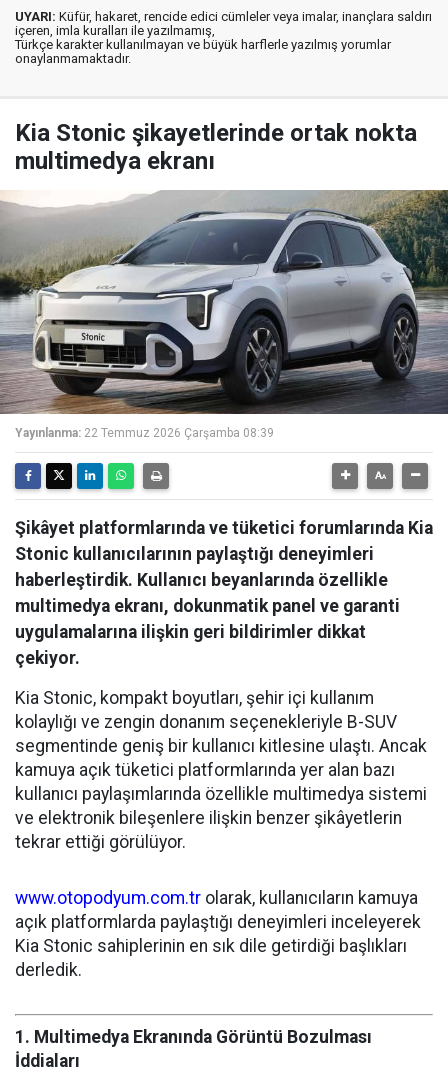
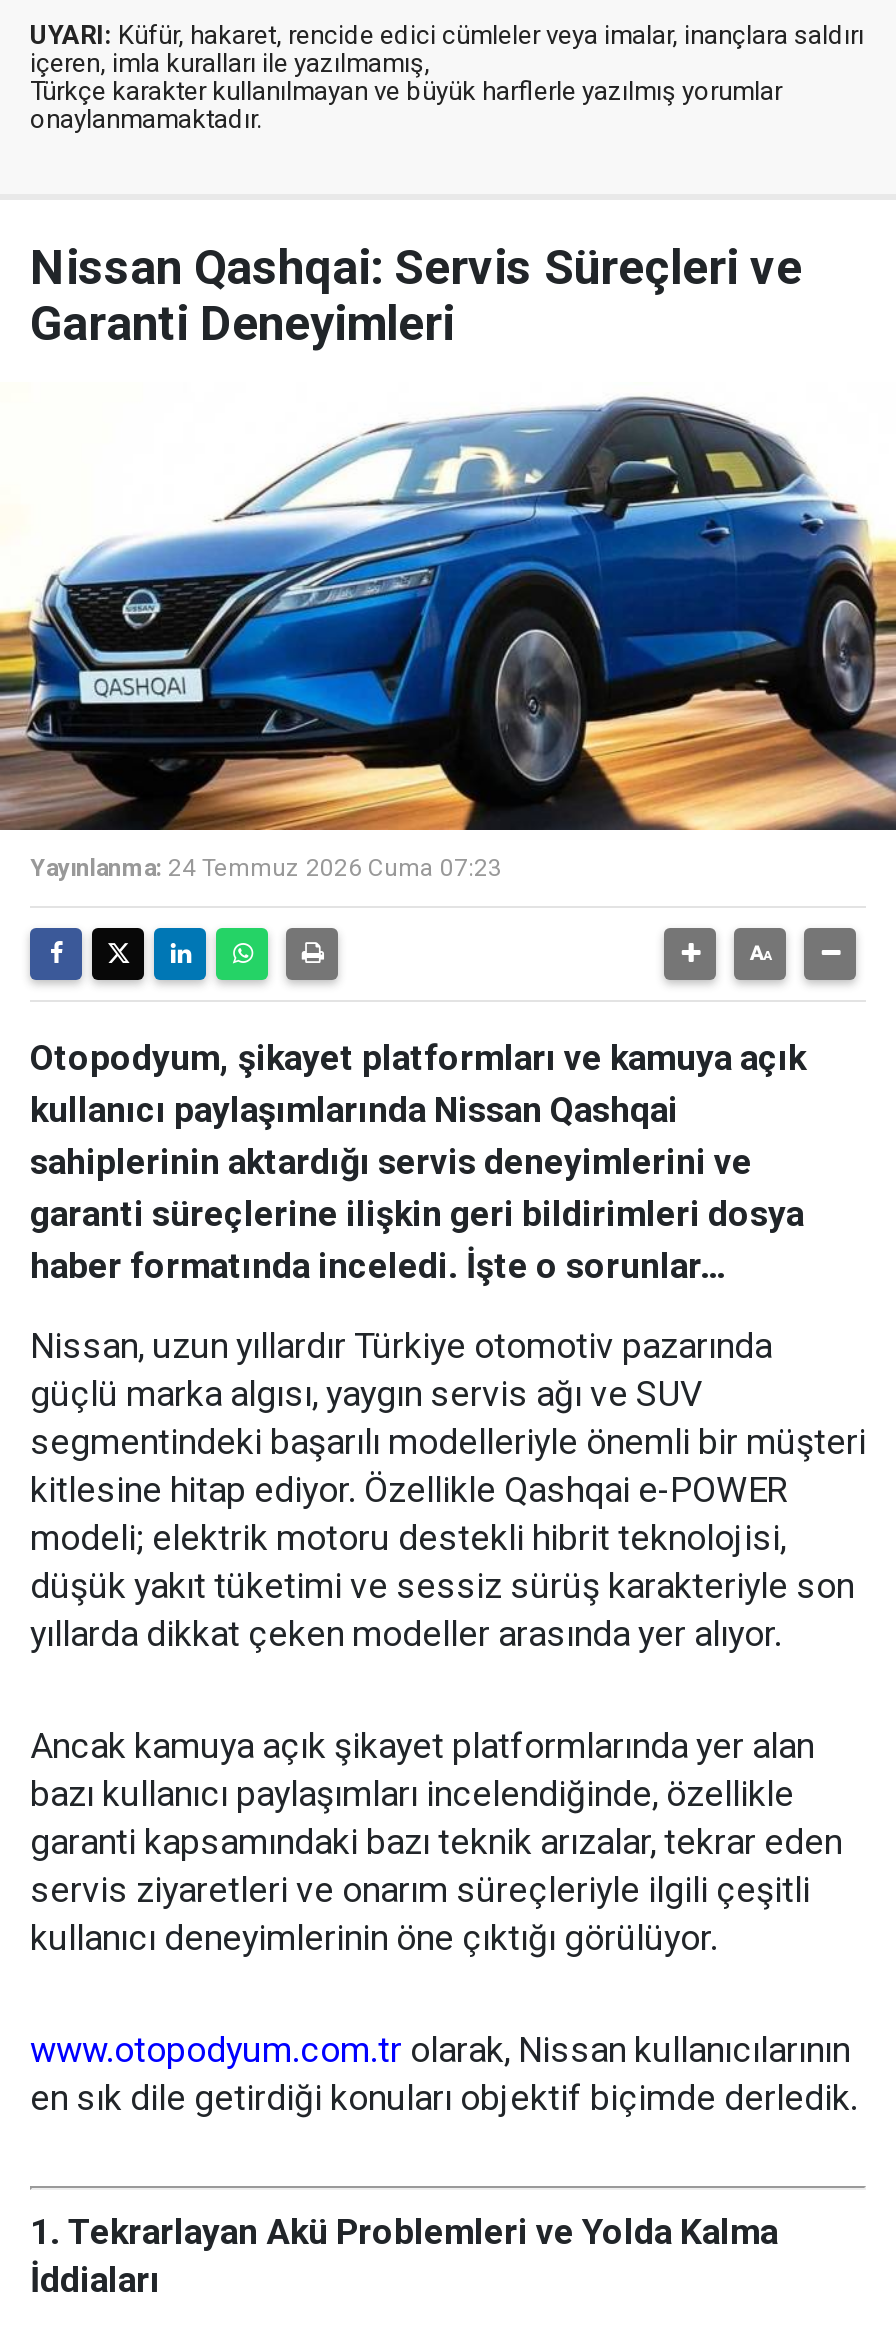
[15,119,417,175] Kia Stonic şikayetlerinde ortak nokta | multimedya ekranı -> [30,241,802,353] Nissan Qashqai: Servis Süreçleri ve | Garanti Deneyimleri
[3,189,445,440] [image] | Yayınlanma: 22 Temmuz 2026 Çarşamba 08:39 -> [6,468,890,883] [image] | Yayınlanma: 24 Temmuz 2026 Cuma 07:23
[15,518,433,1047] Şikâyet platformlarında ve tüketici forumlarında Kia | Stonic kullanıcılarının paylaştığı deneyimleri | haberleştirdik. Kullanıcı beyanlarında özellikle | multimedya ekranı, dokunmatik panel ve garanti | uygulamalarına ilişkin geri bildirimler dikkat | çekiyor. | Kia Stonic, kompakt boyutları, şehir içi kullanım | kolaylığı ve zengin donanım seçenekleriyle B-SUV | segmentinde geniş bir kullanıcı kitlesine ulaştı. Ancak | kamuya açık tüketici platformlarında yer alan bazı | kullanıcı paylaşımlarında özellikle multimedya sistemi | ve elektronik bileşenlere ilişkin benzer şikâyetlerin | tekrar ettiği görülüyor. | www.otopodyum.com.tr olarak, kullanıcıların kamuya | açık platformlarda paylaştığı deneyimleri inceleyerek | Kia Stonic sahiplerinin en sık dile getirdiği başlıkları | derledik. | 1. Multimedya Ekranında Görüntü Bozulması -> [30,1039,866,2252] Otopodyum, şikayet platformları ve kamuya açık | kullanıcı paylaşımlarında Nissan Qashqai | sahiplerinin aktardığı servis deneyimlerini ve | garanti süreçlerine ilişkin geri bildirimleri dosya | haber formatında inceledi. İşte o sorunlar… | Nissan, uzun yıllardır Türkiye otomotiv pazarında | güçlü marka algısı, yaygın servis ağı ve SUV | segmentindeki başarılı modelleriyle önemli bir müşteri | kitlesine hitap ediyor. Özellikle Qashqai e-POWER | modeli; elektrik motoru destekli hibrit teknolojisi, | düşük yakıt tüketimi ve sessiz sürüş karakteriyle son | yıllarda dikkat çeken modeller arasında yer alıyor. | Ancak kamuya açık şikayet platformlarında yer alan | bazı kullanıcı paylaşımları incelendiğinde, özellikle | garanti kapsamındaki bazı teknik arızalar, tekrar eden | servis ziyaretleri ve onarım süreçleriyle ilgili çeşitli | kullanıcı deneyimlerinin öne çıktığı görülüyor. | www.otopodyum.com.tr olarak, Nissan kullanıcılarının | en sık dile getirdiği konuları objektif biçimde derledik. | 1. Tekrarlayan Akü Problemleri ve Yolda Kalma

